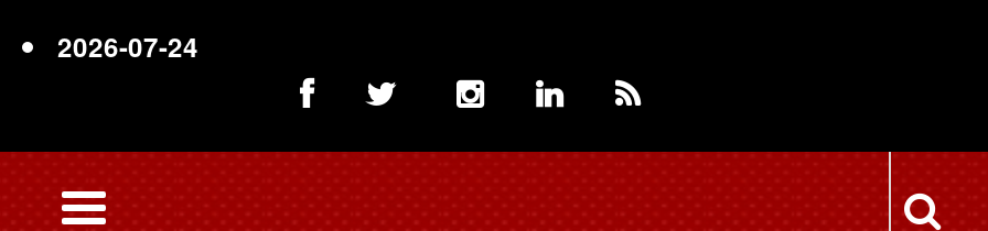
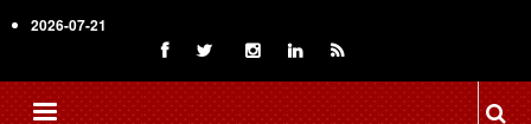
[57,26,198,66] 2026-07-24 -> [31,14,107,35] 2026-07-21

